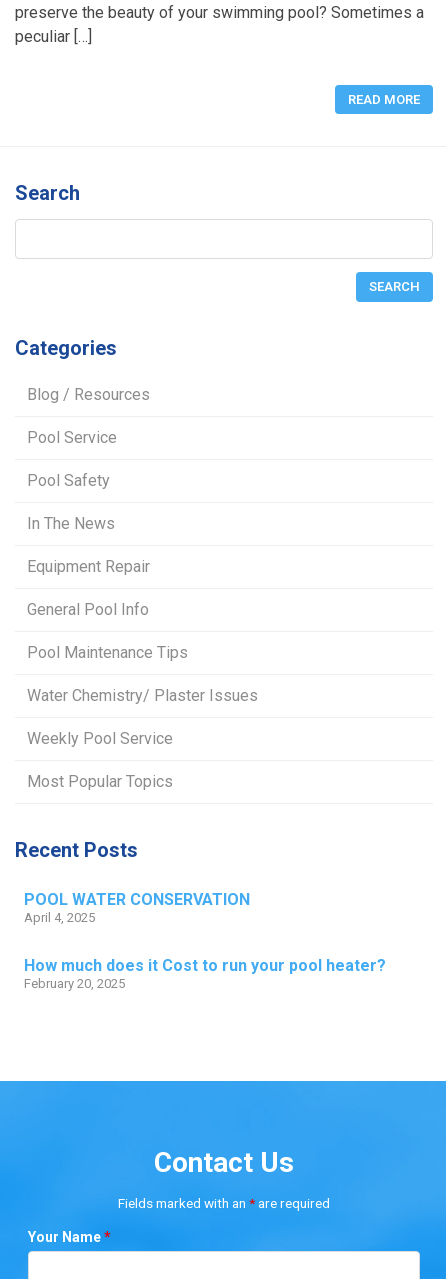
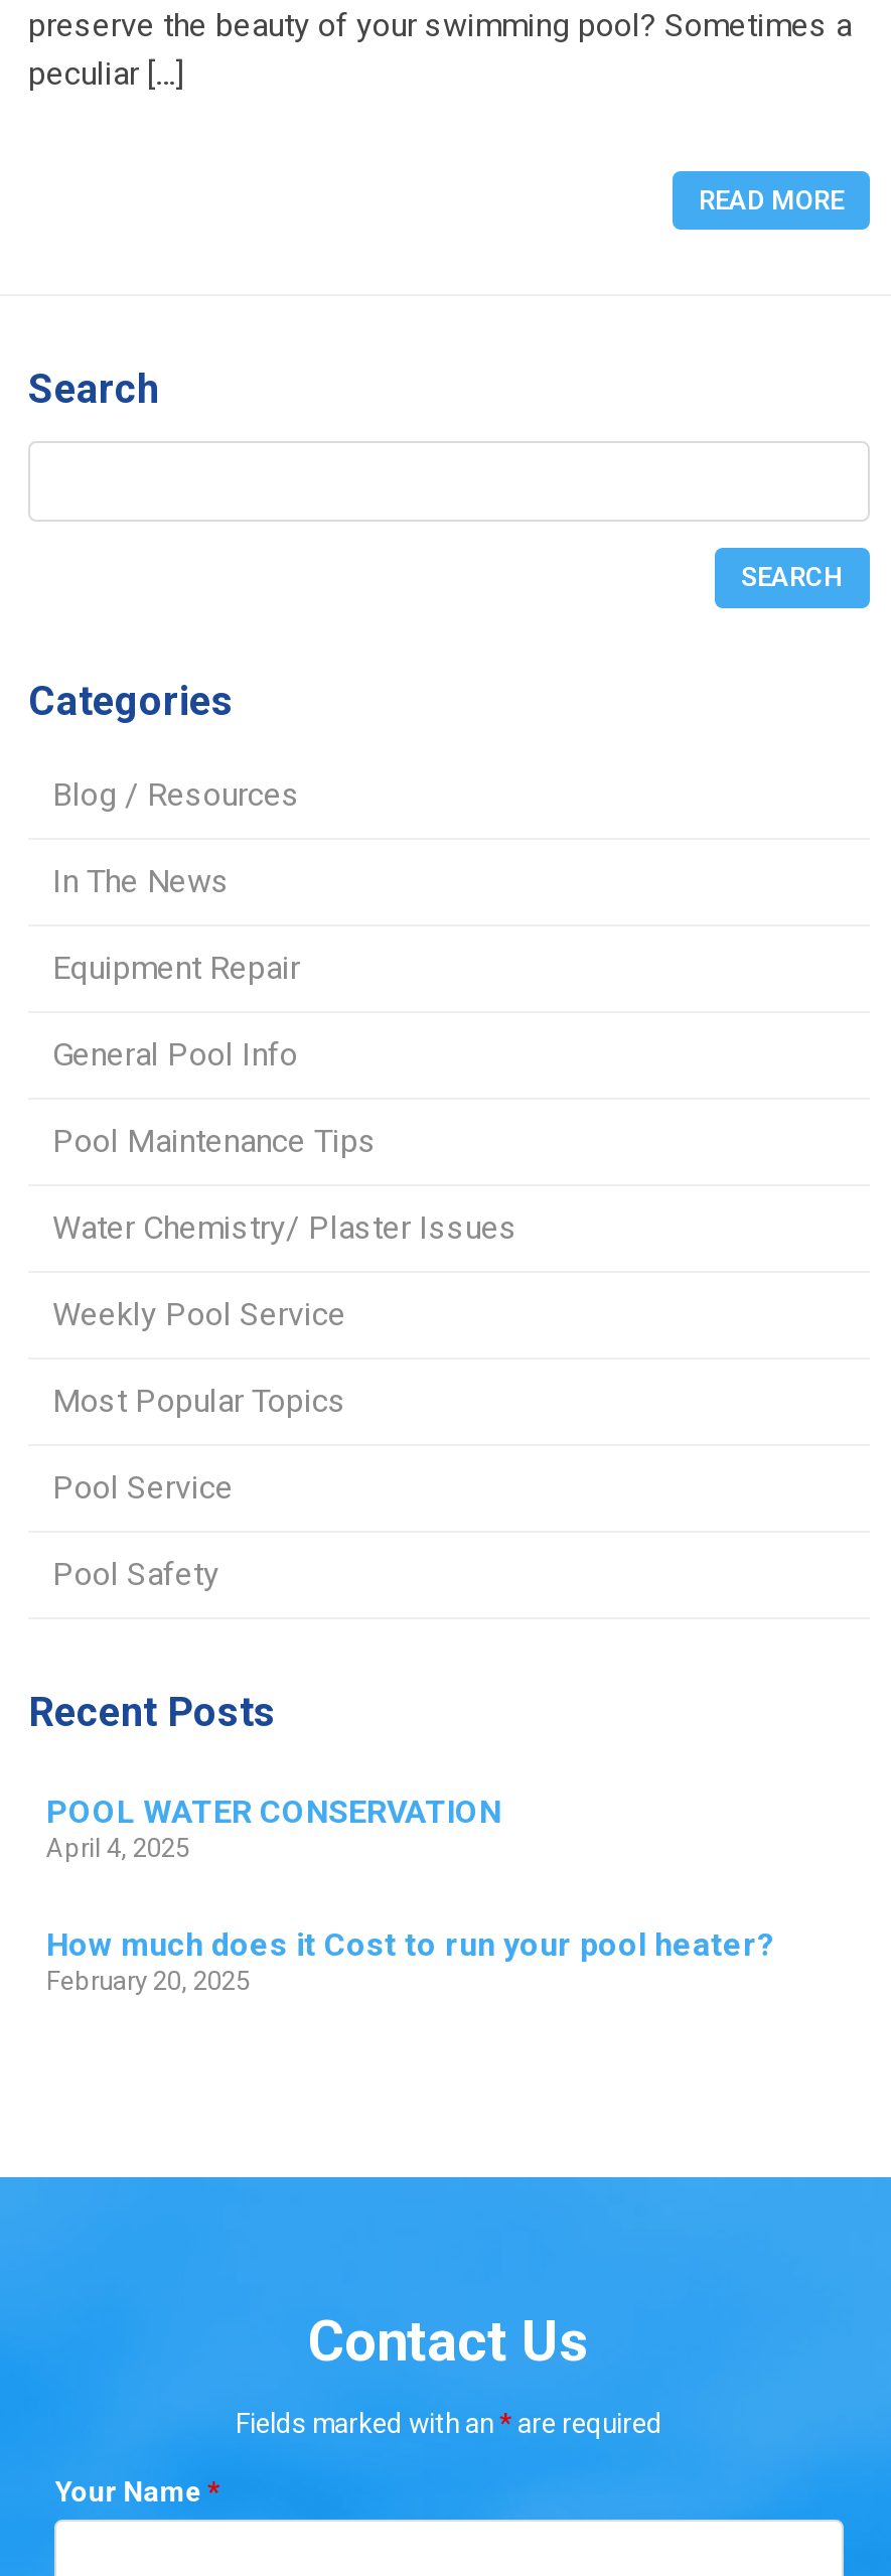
moved [27,428,117,490] -> [52,1468,234,1593]: Pool Service | Pool Safety
moved [27,514,258,791] -> [52,862,517,1420]: In The News | Equipment Repair | General Pool Info | Pool Maintenance Tips | Water Chemistry/ Plaster Issues | Weekly Pool Service | Most Popular Topics

